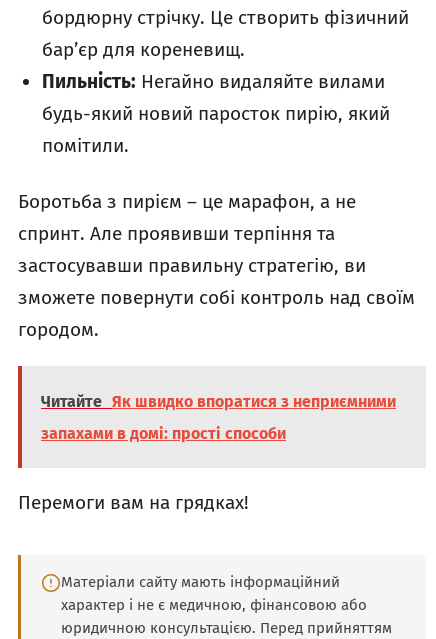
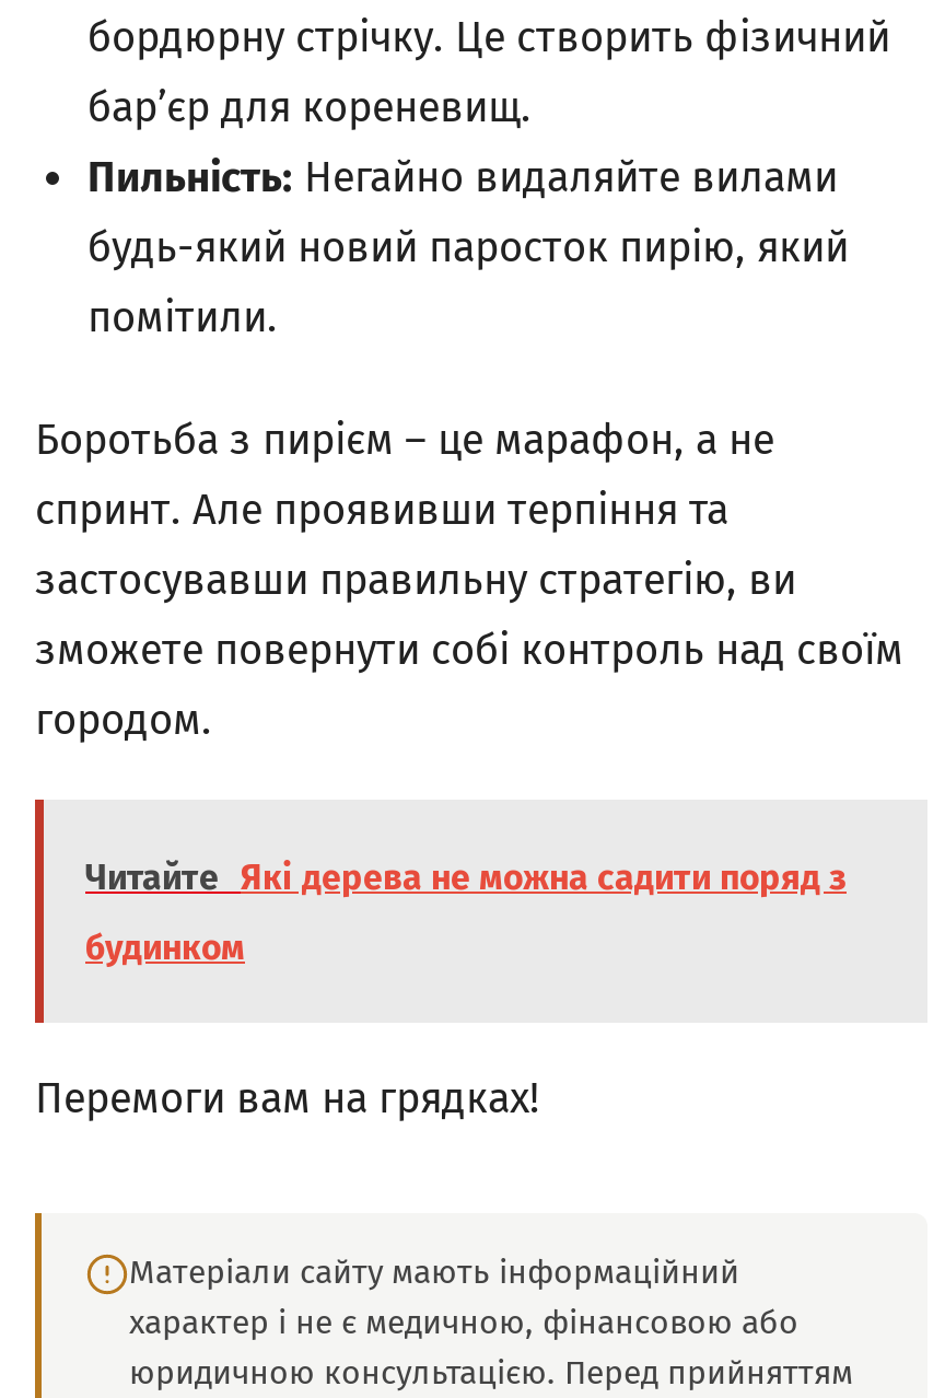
[41,392,396,411] Читайте Як швидко впоратися з неприємними -> [85,857,847,899] Читайте Які дерева не можна садити поряд з
[41,424,286,443] запахами в домі: прості способи -> [85,927,245,969] будинком

